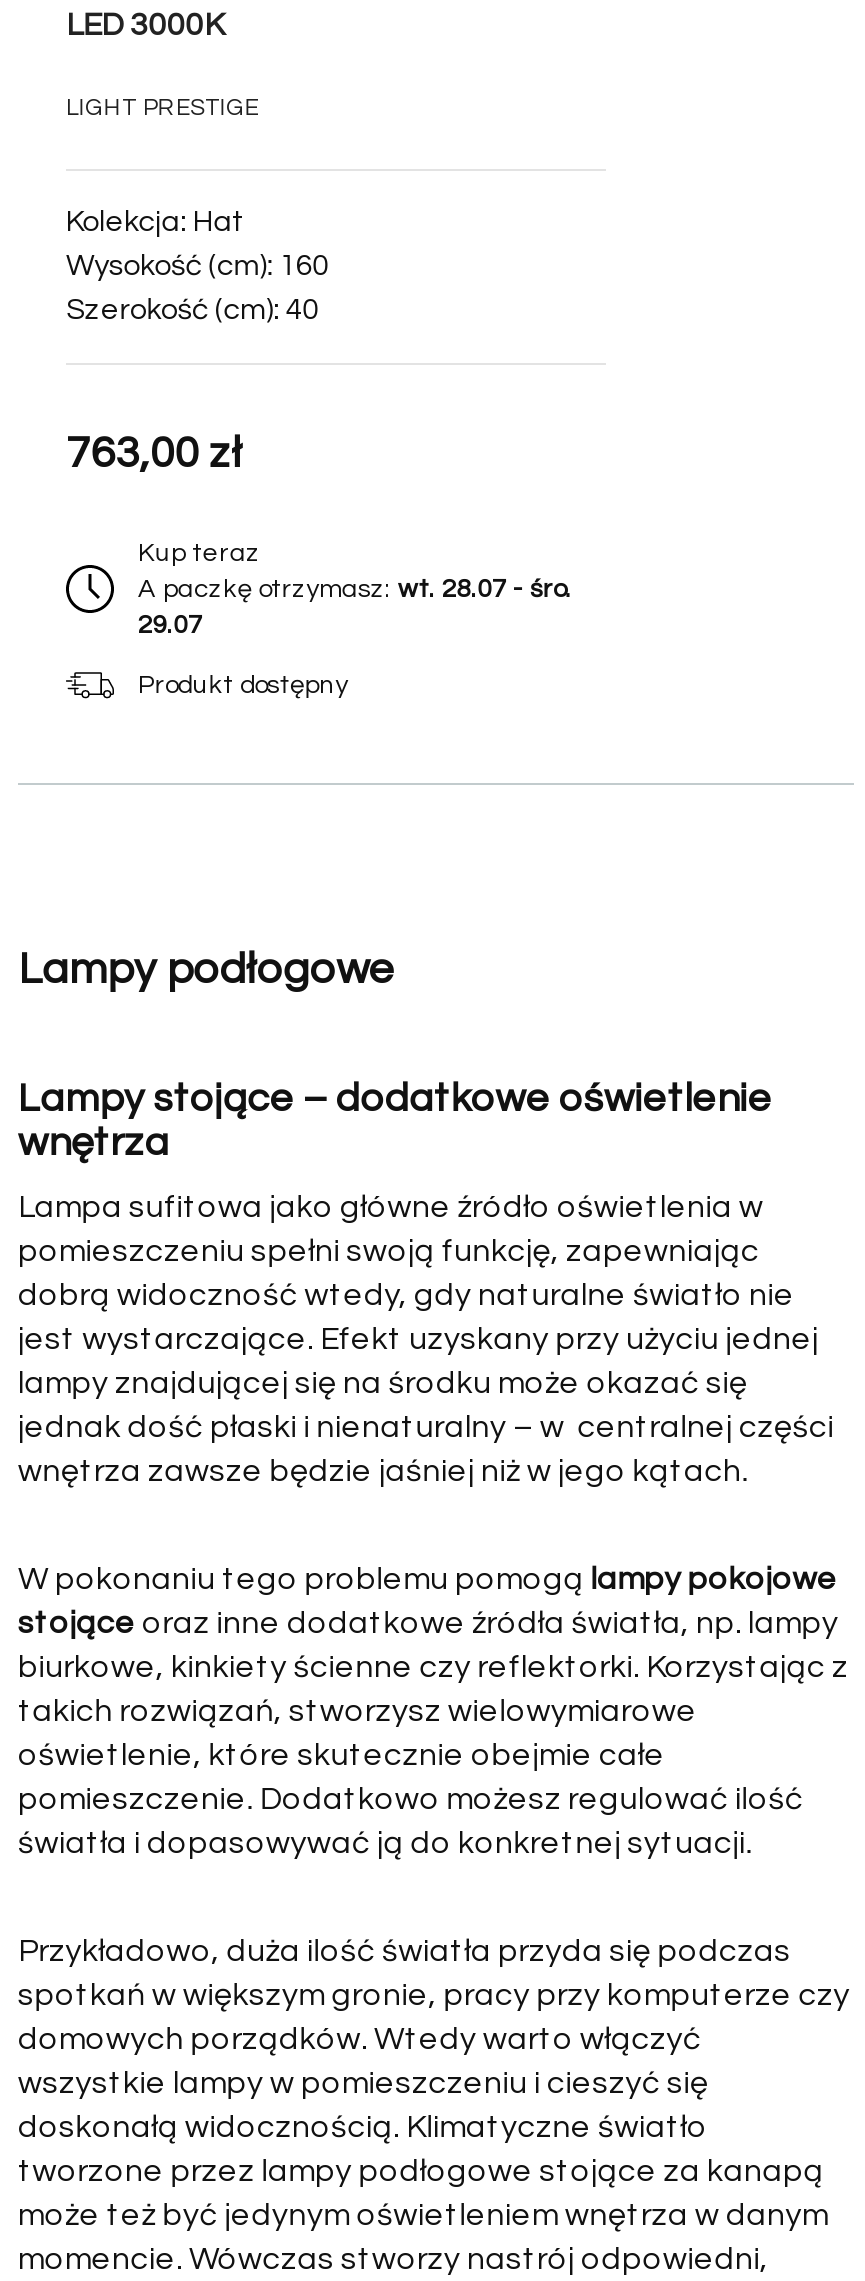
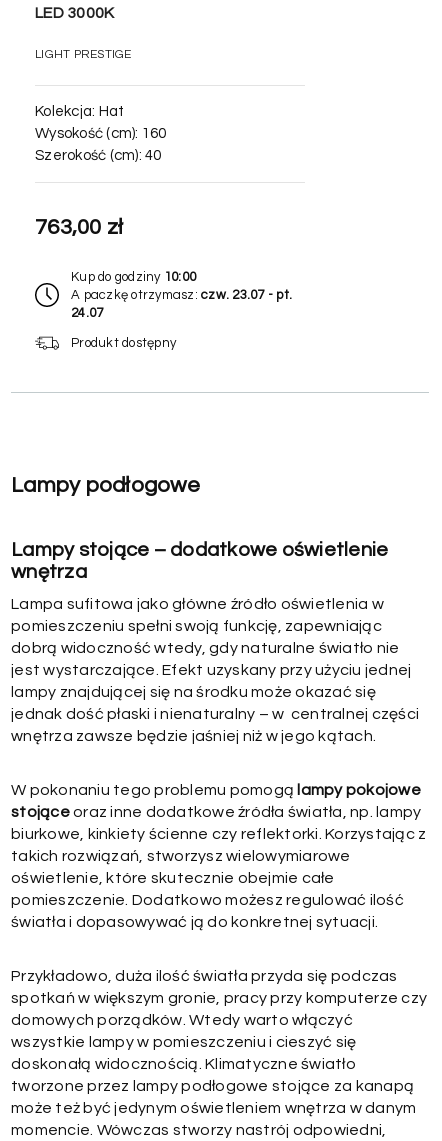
[138,539,572,639] Kup teraz | A paczkę otrzymasz: wt. 28.07 - śro. | 29.07 -> [71,270,292,320] Kup do godziny 10:00 | A paczkę otrzymasz: czw. 23.07 - pt. | 24.07

